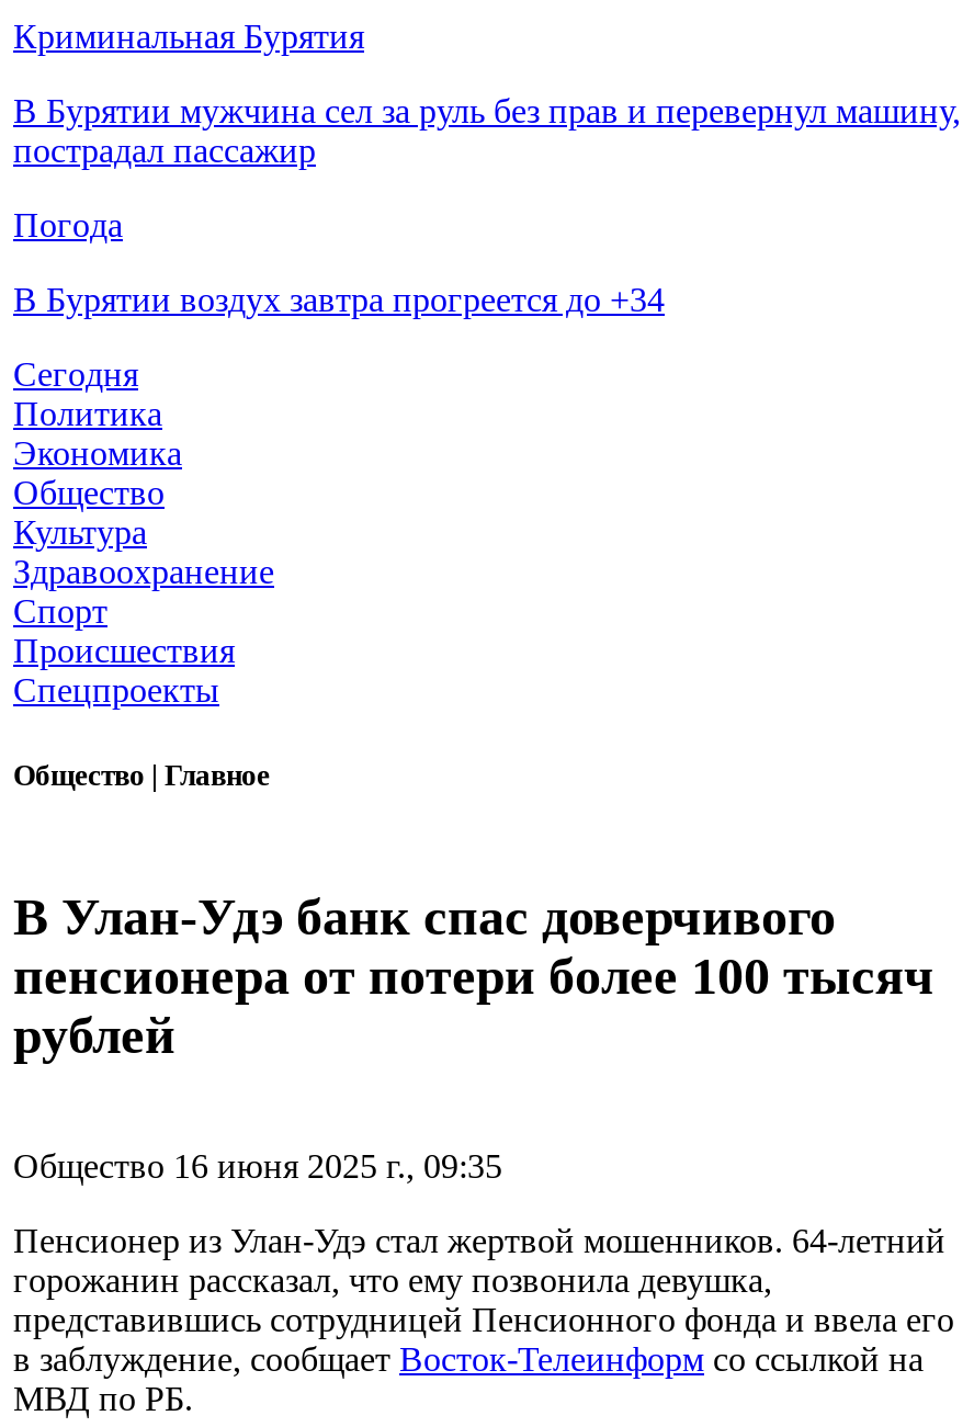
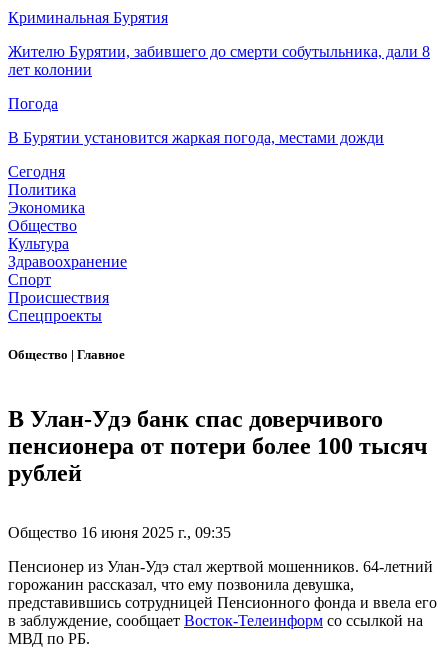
[13,93,961,170] В Бурятии мужчина сел за руль без прав и перевернул машину, | пострадал пассажир -> [8,43,430,78] Жителю Бурятии, забившего до смерти собутыльника, дали 8 | лет колонии
[13,281,665,319] В Бурятии воздух завтра прогреется до +34 -> [8,129,384,146] В Бурятии установится жаркая погода, местами дожди

